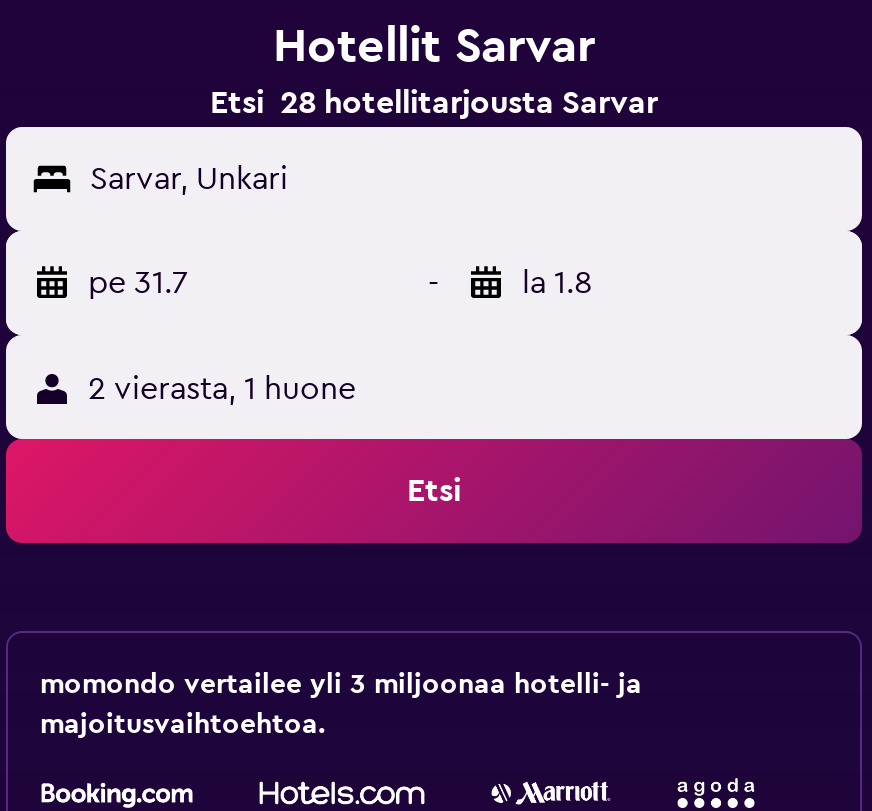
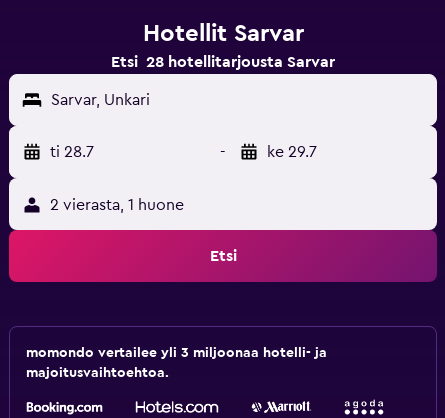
[88,267,188,299] pe 31.7 -> [50,144,94,160] ti 28.7
[522,267,592,299] la 1.8 -> [267,144,317,160] ke 29.7

